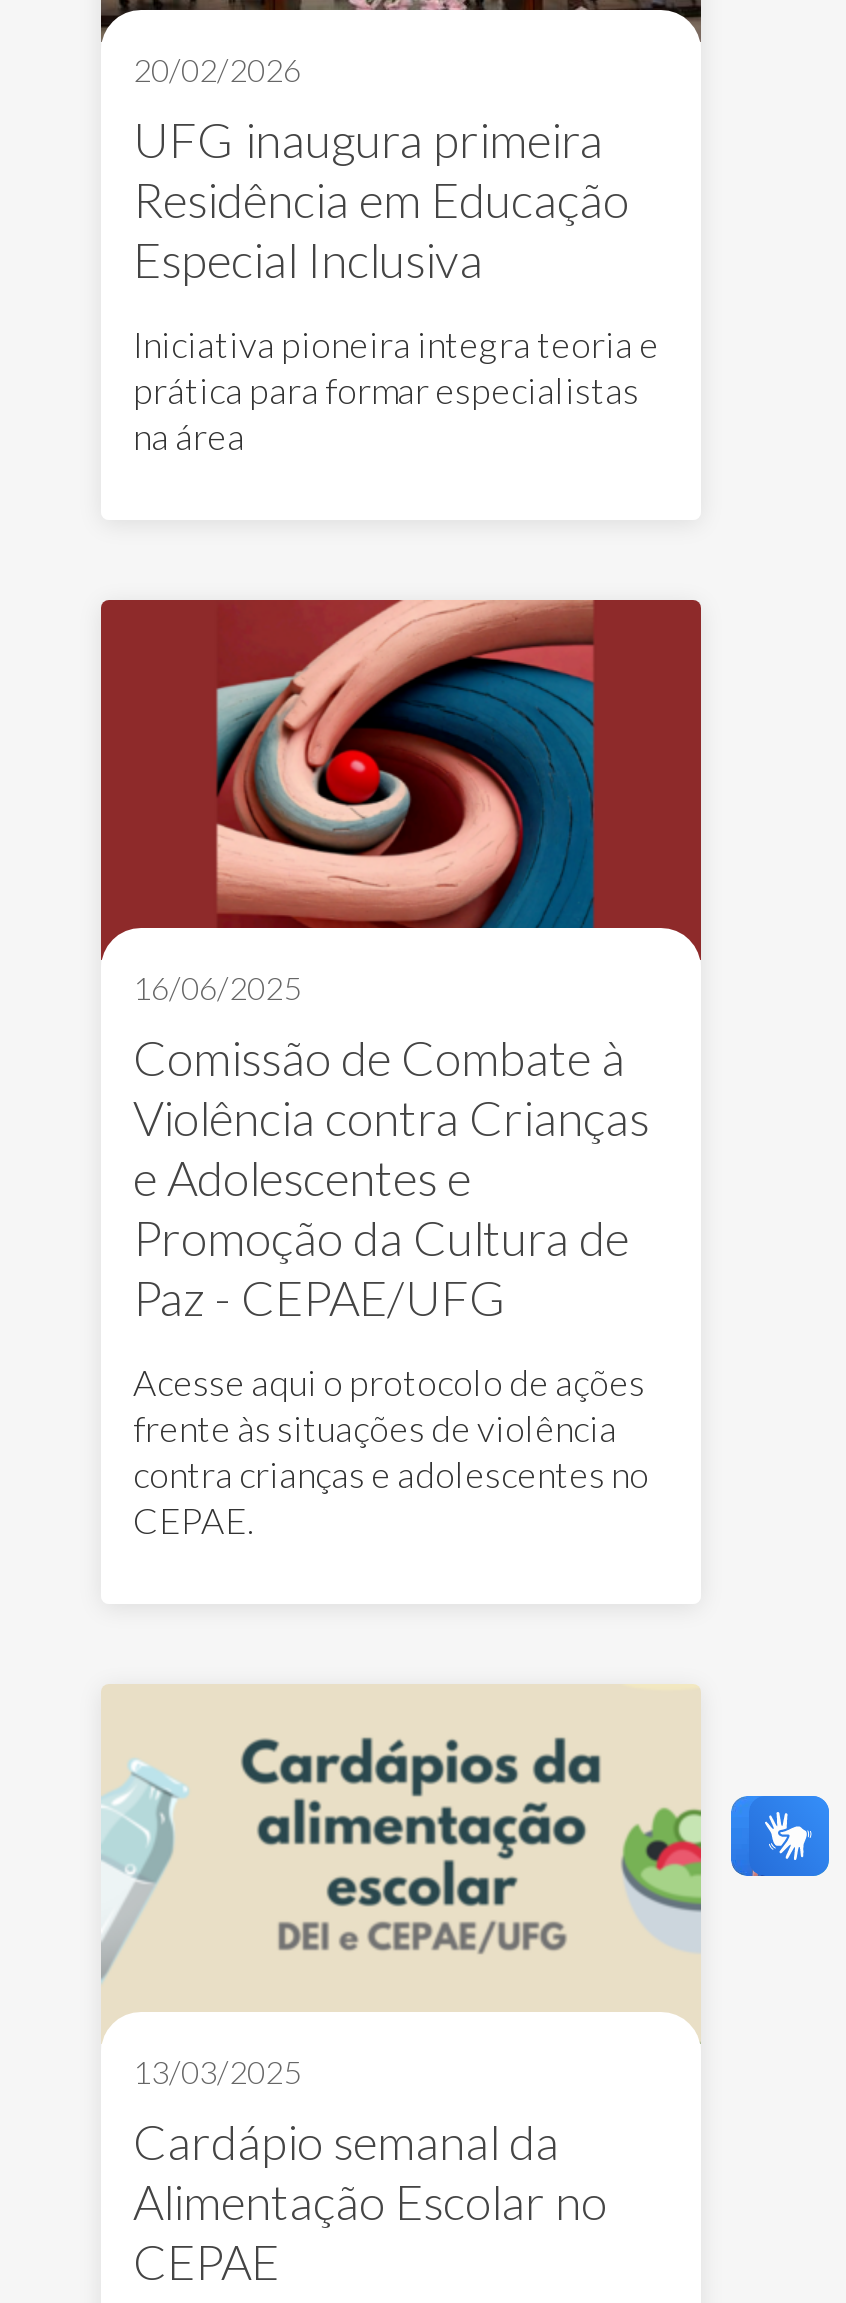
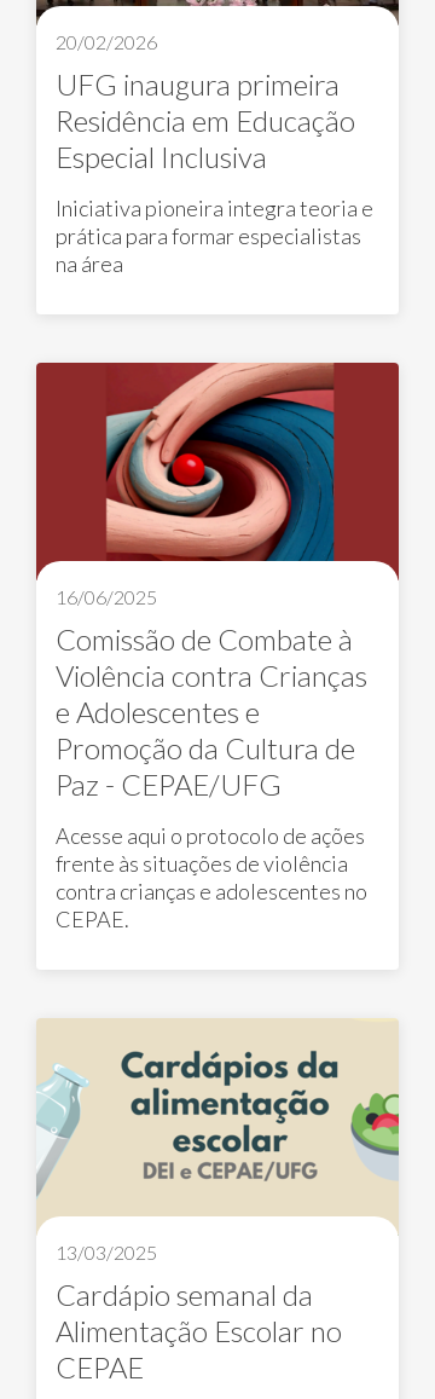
[729,1794,831,1878] [image] -> none

